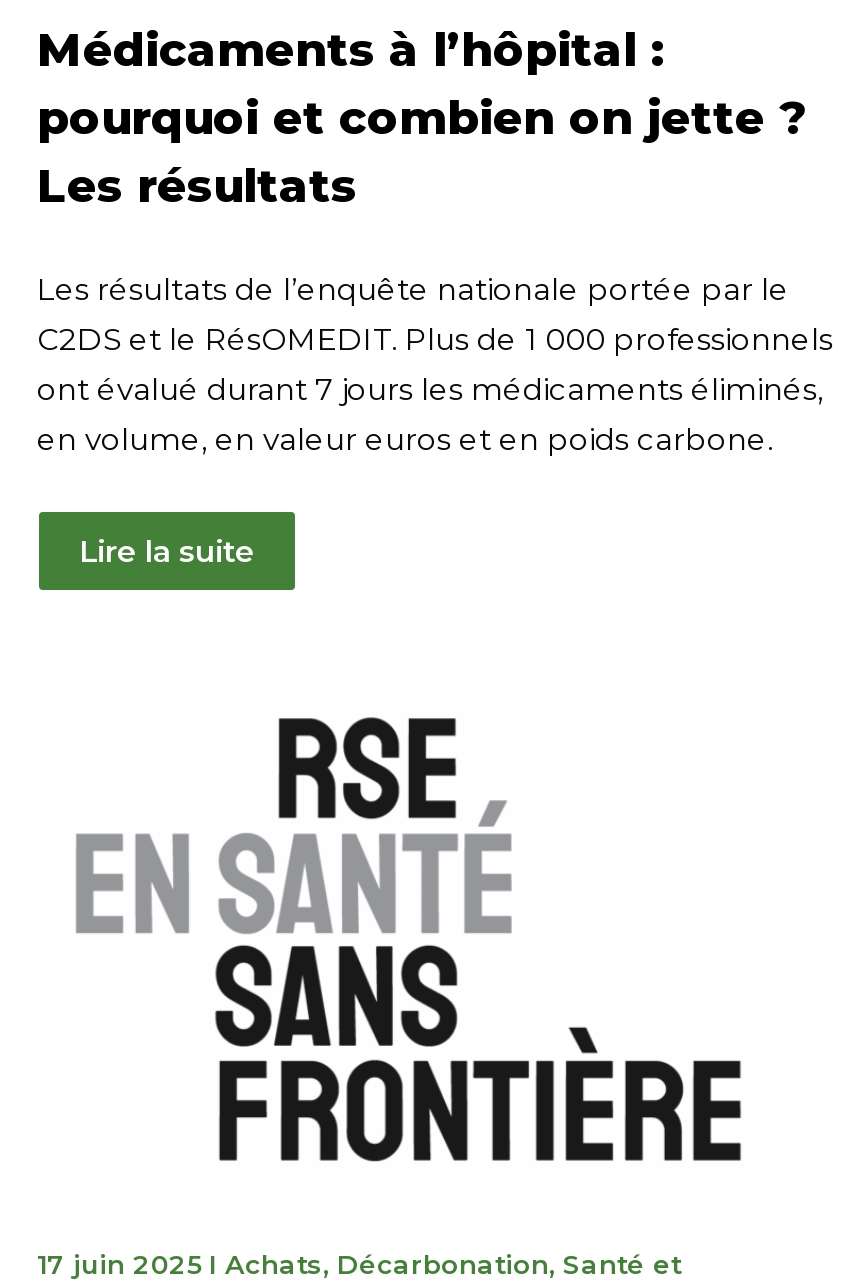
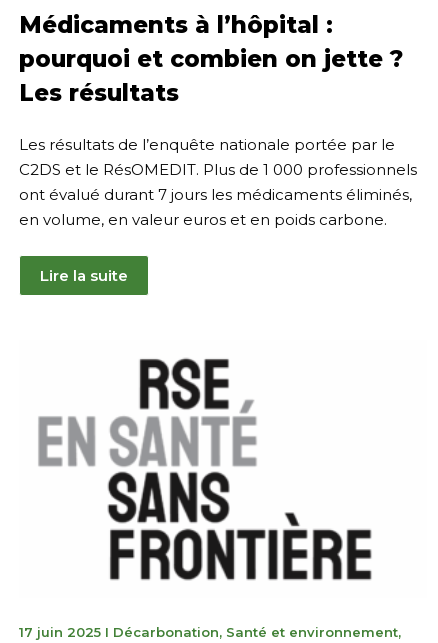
[201,1248,681,1280] I Achats, Décarbonation, Santé et -> [101,624,401,640] I Décarbonation, Santé et environnement,

